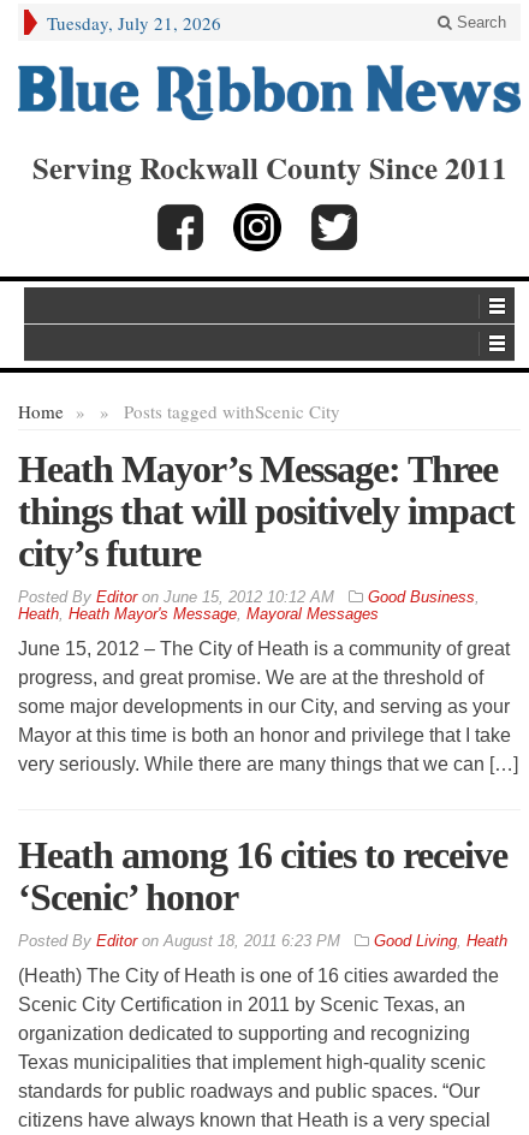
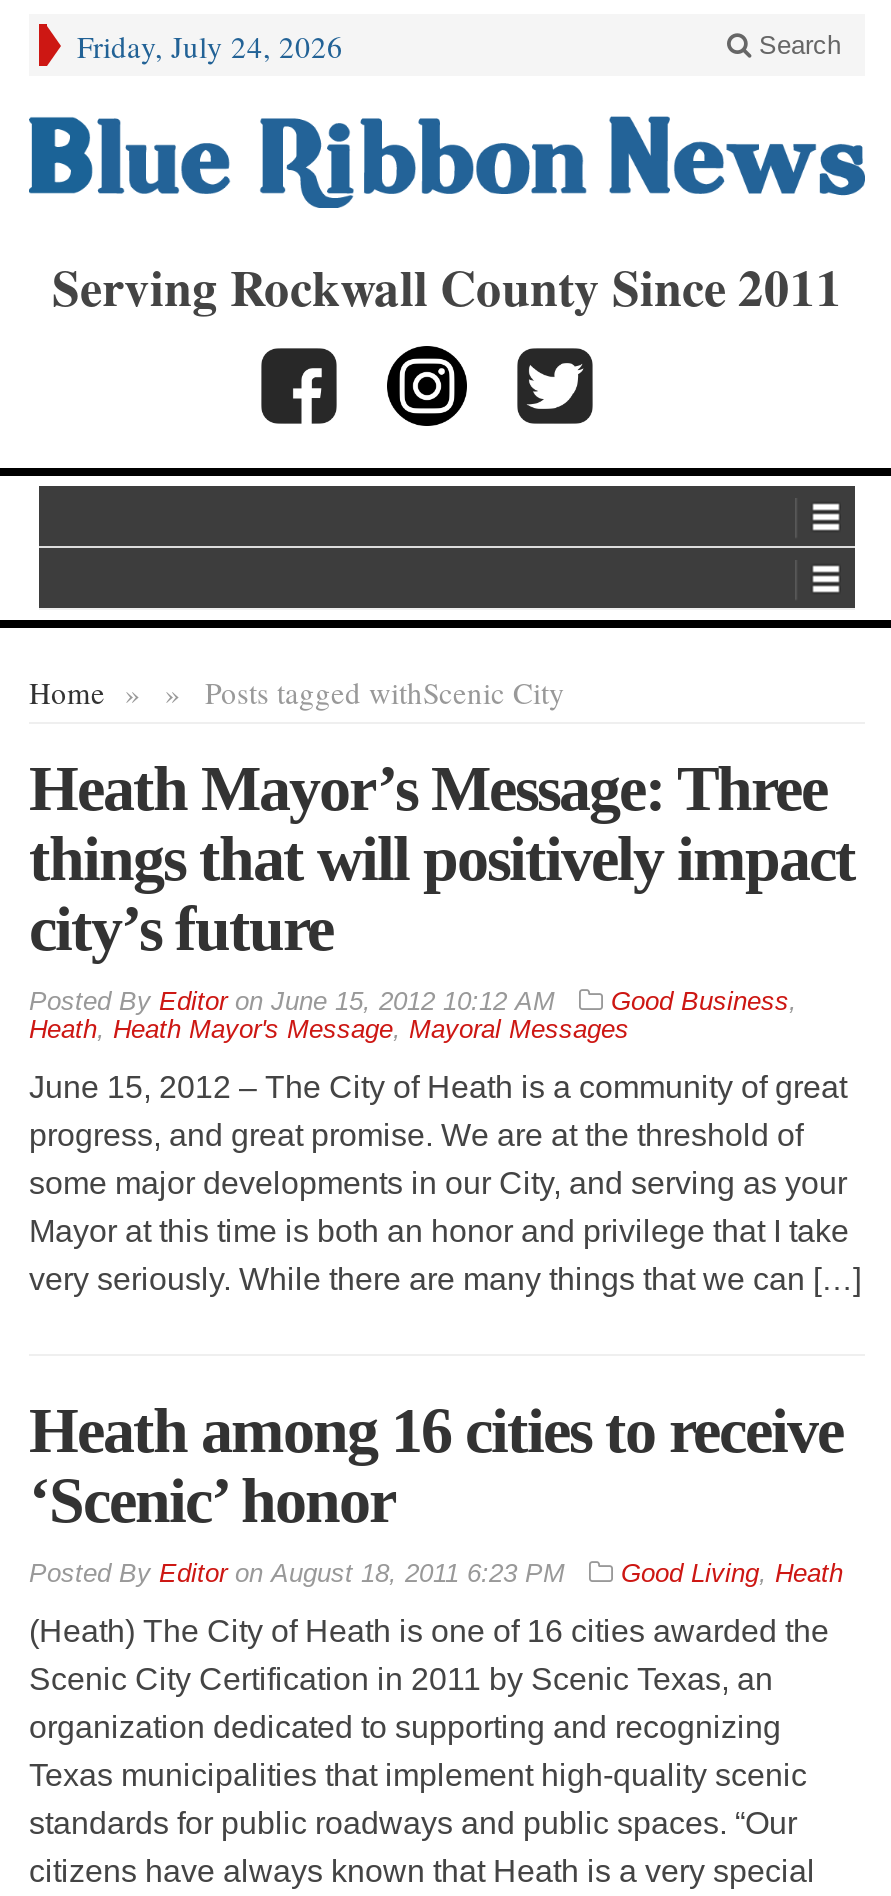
[47,11,221,35] Tuesday, July 21, 2026 -> [77,26,343,66] Friday, July 24, 2026

